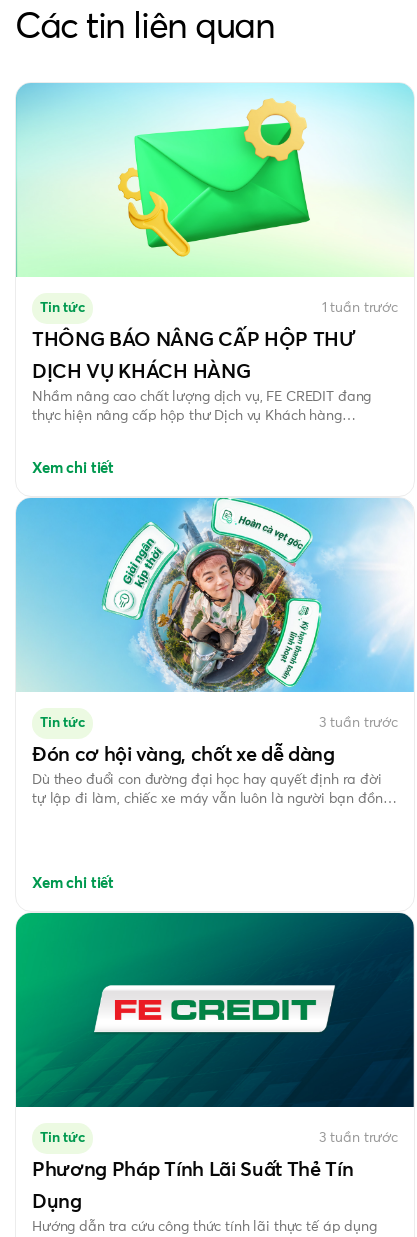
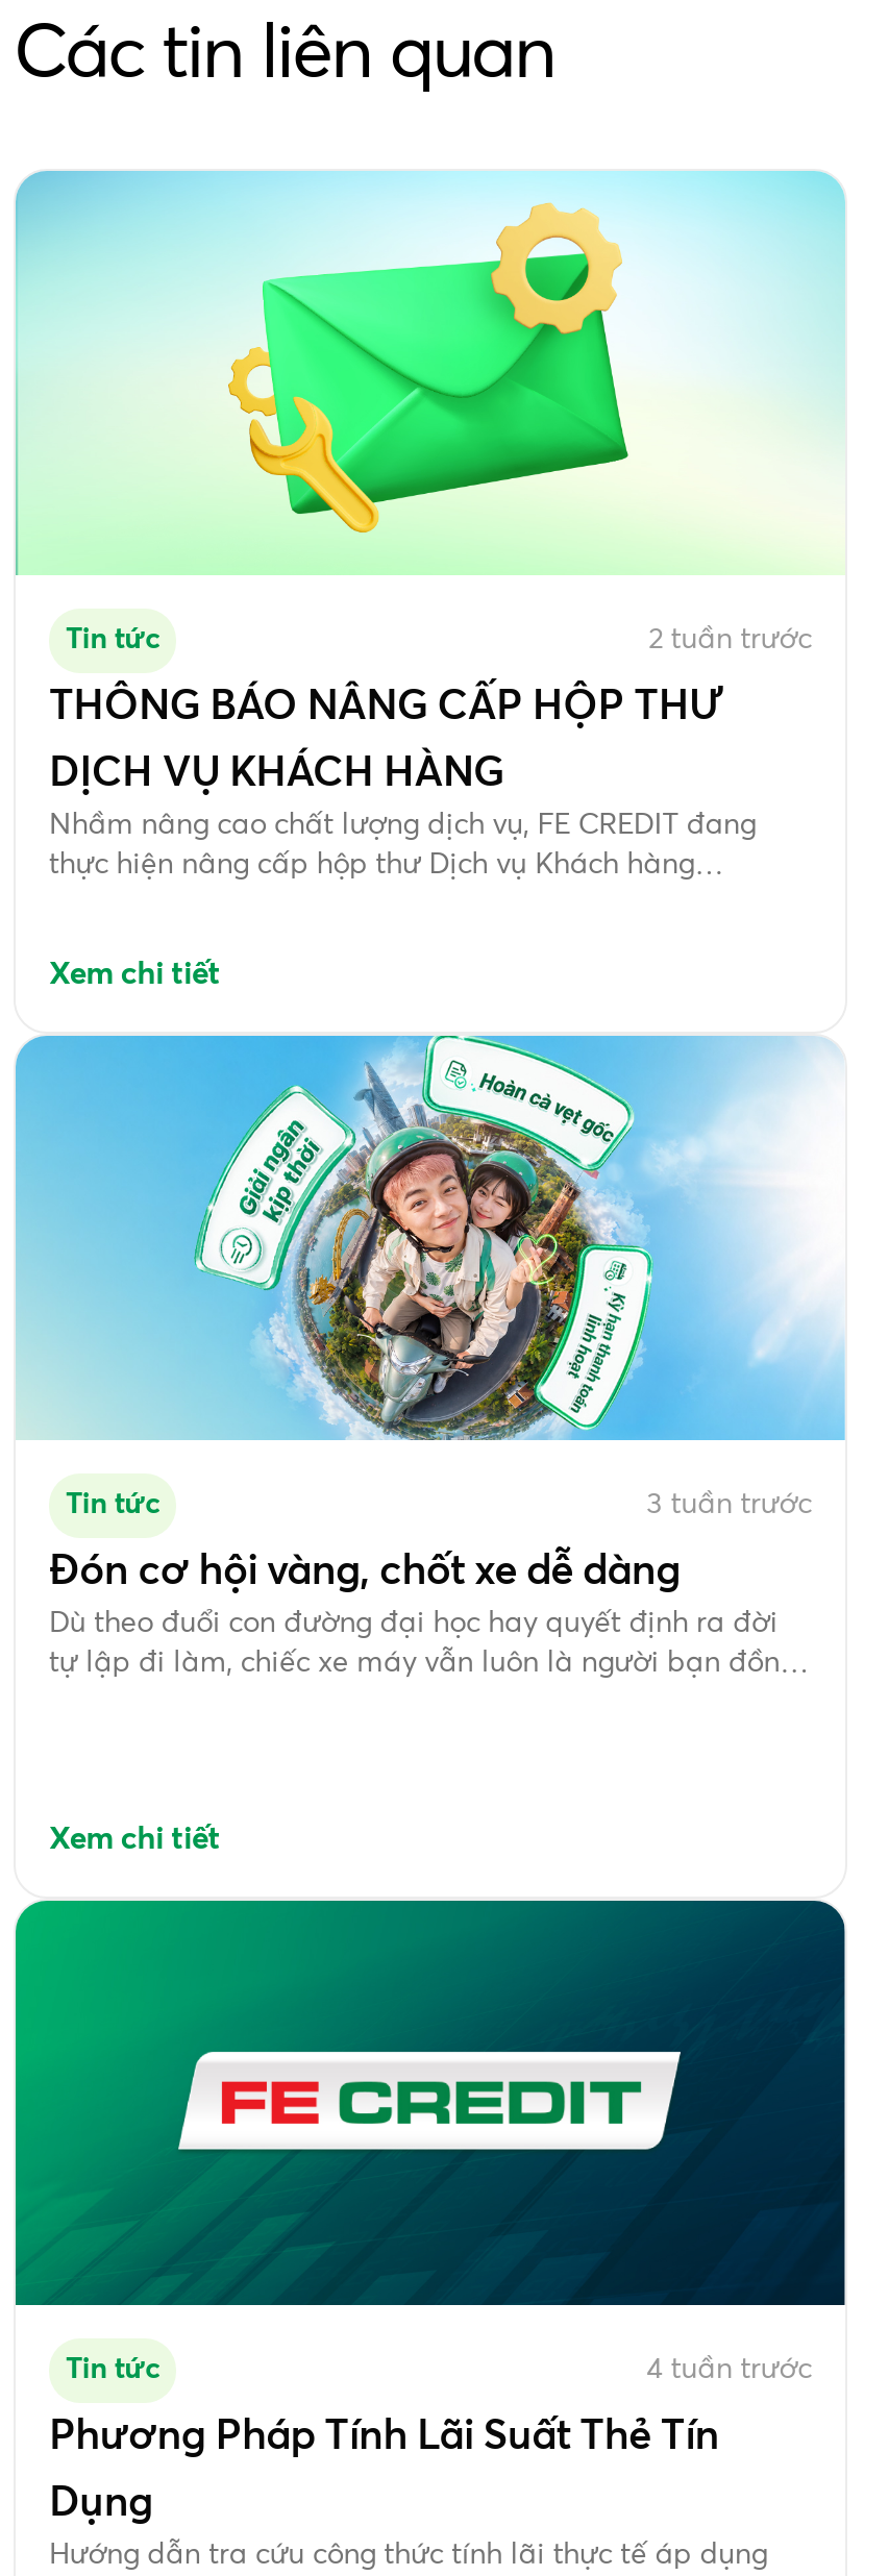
[322,301,398,315] 1 tuần trước -> [649,626,812,655] 2 tuần trước
[319,1131,398,1145] 3 tuần trước -> [647,2355,812,2385] 4 tuần trước

